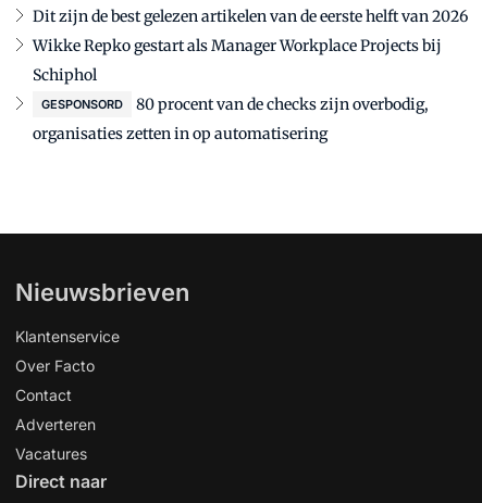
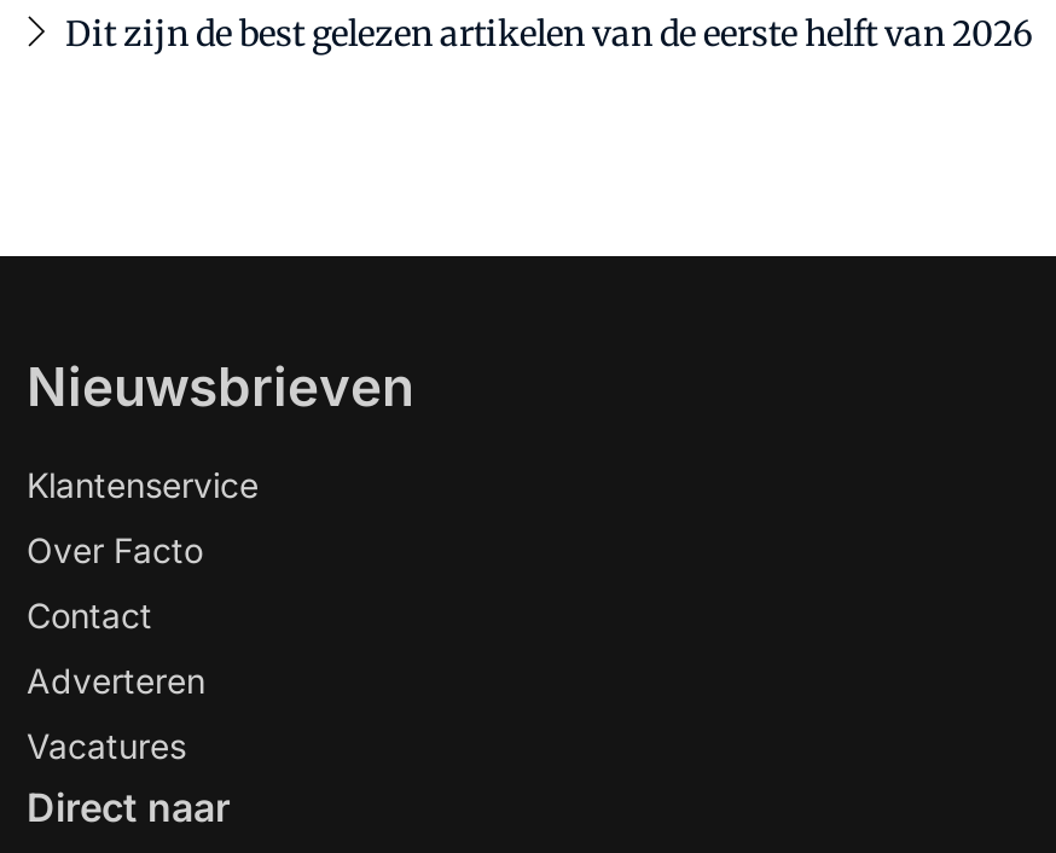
[33,36,442,143] Wikke Repko gestart als Manager Workplace Projects bij | Schiphol | GESPONSORD | 80 procent van de checks zijn overbodig, | organisaties zetten in op automatisering -> none

